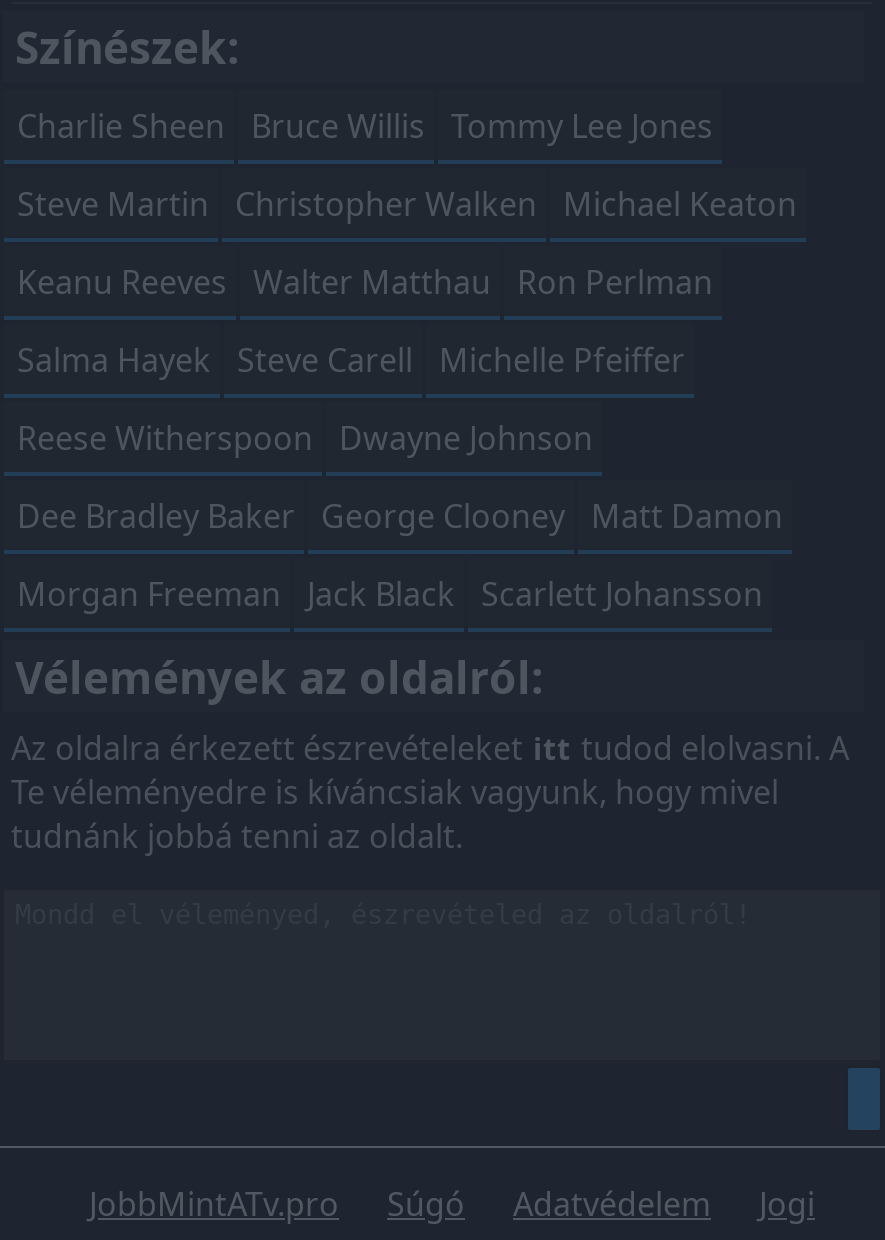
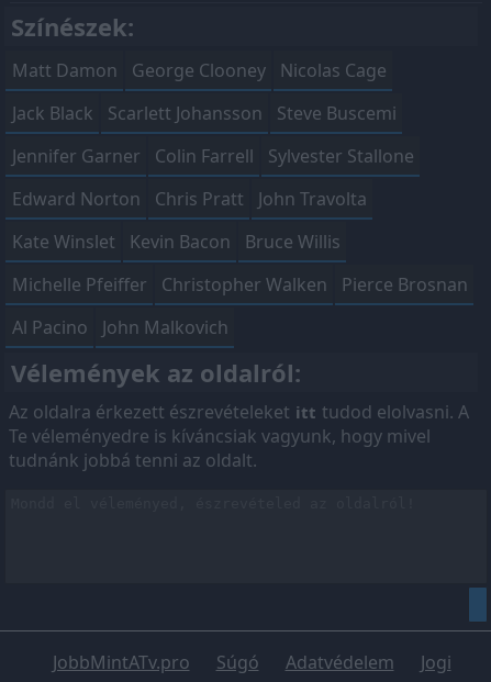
[17,104,713,148] Charlie Sheen Bruce Willis Tommy Lee Jones -> [13,58,387,82] Matt Damon George Clooney Nicolas Cage
[17,182,797,226] Steve Martin Christopher Walken Michael Keaton -> [13,101,397,125] Jack Black Scarlett Johansson Steve Buscemi
[17,260,713,304] Keanu Reeves Walter Matthau Ron Perlman -> [13,144,415,168] Jennifer Garner Colin Farrell Sylvester Stallone
[17,338,685,382] Salma Hayek Steve Carell Michelle Pfeiffer -> [13,187,367,211] Edward Norton Chris Pratt John Travolta
[17,416,593,460] Reese Witherspoon Dwayne Johnson -> [13,230,341,254] Kate Winslet Kevin Bacon Bruce Willis
[17,494,783,538] Dee Bradley Baker George Clooney Matt Damon -> [13,272,468,297] Michelle Pfeiffer Christopher Walken Pierce Brosnan
[17,572,763,616] Morgan Freeman Jack Black Scarlett Johansson -> [13,315,229,339] Al Pacino John Malkovich

